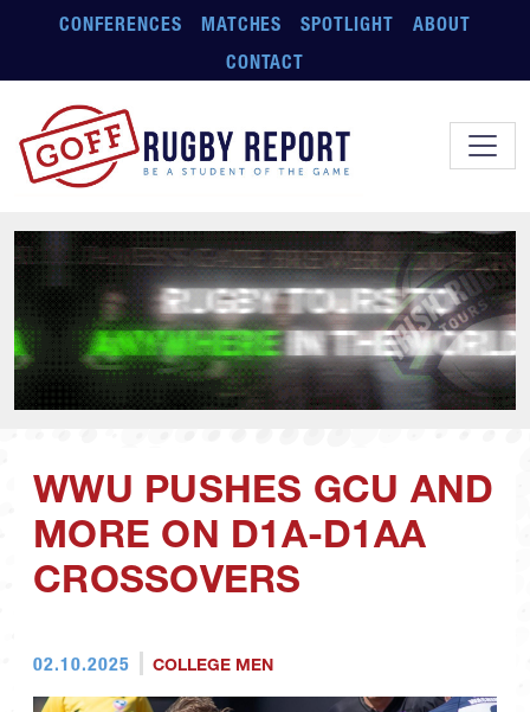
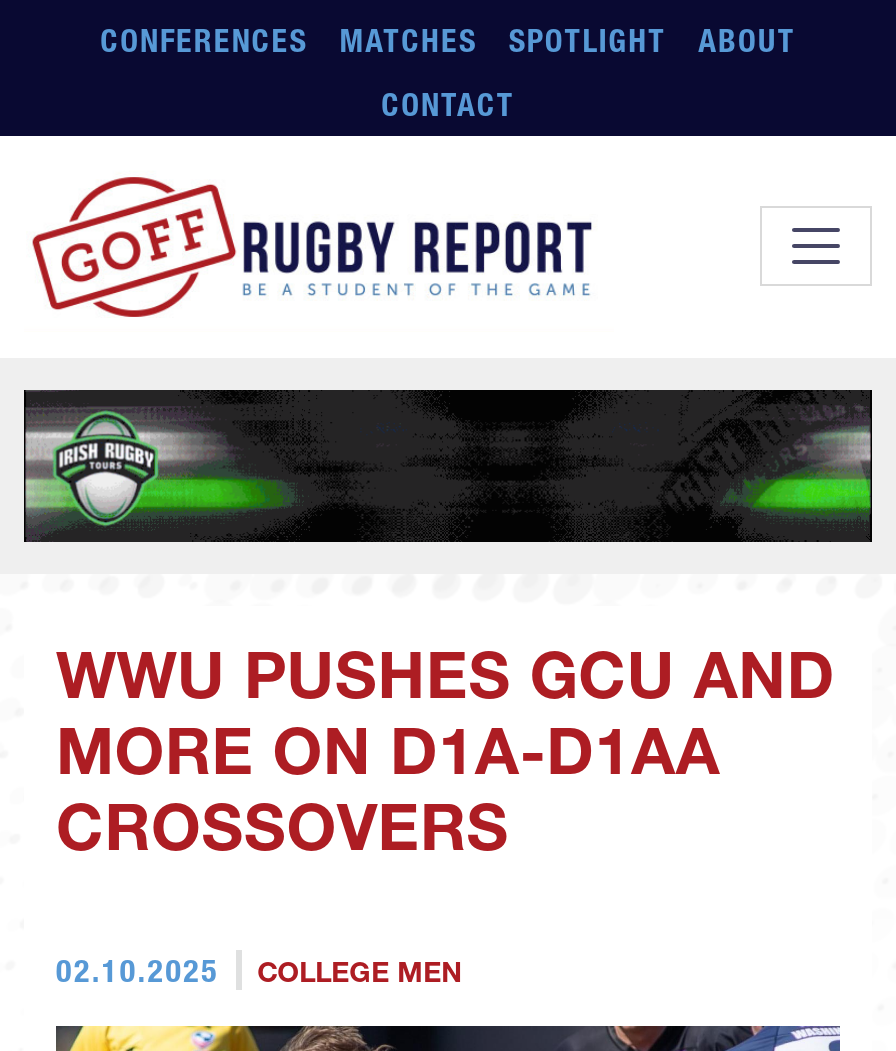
[13,231,516,411] [image] -> [24,390,872,544] [image]

